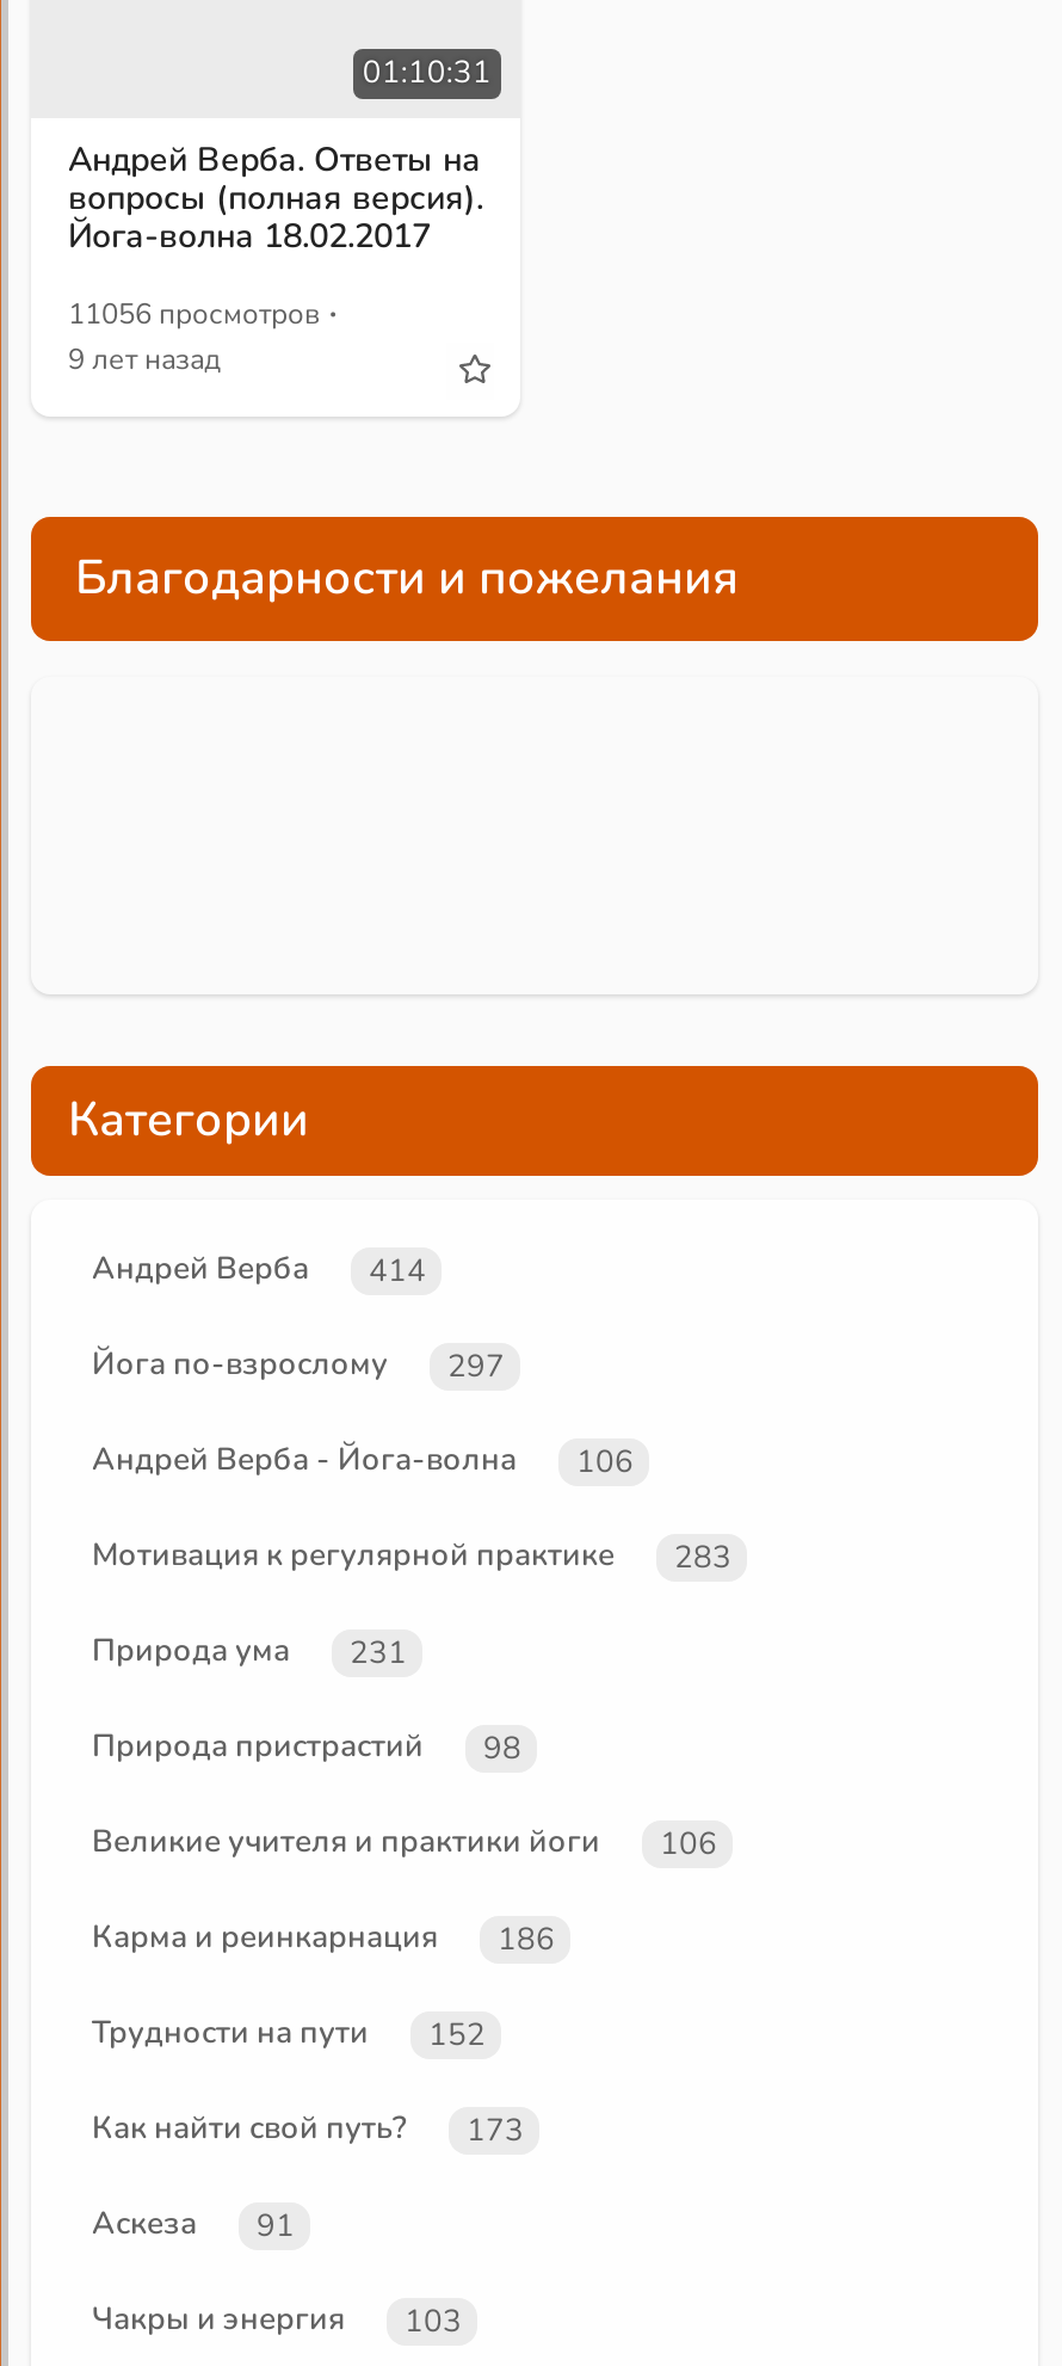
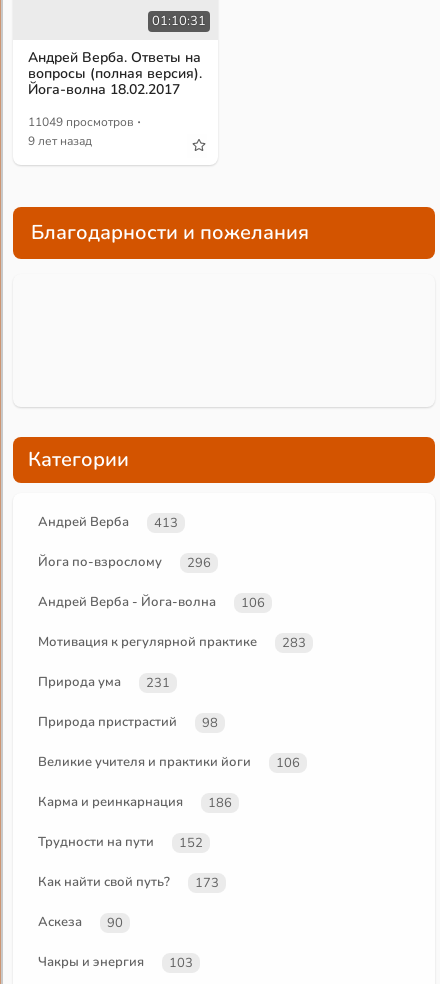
[68,283,337,340] 11056 просмотров · -> [28,109,141,133] 11049 просмотров ·
[92,1249,426,1293] Андрей Верба 414 -> [38,513,178,532] Андрей Верба 413
[92,1344,505,1388] Йога по-взрослому 297 -> [38,553,211,572] Йога по-взрослому 296
[92,2204,294,2248] Аскеза 91 -> [38,913,123,932] Аскеза 90

